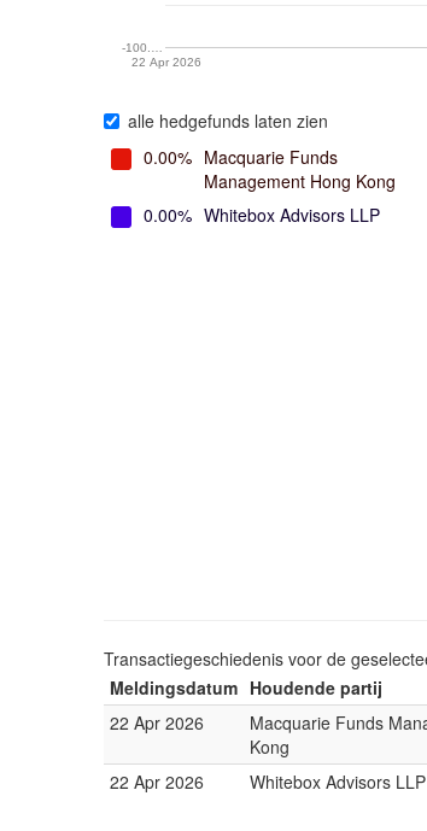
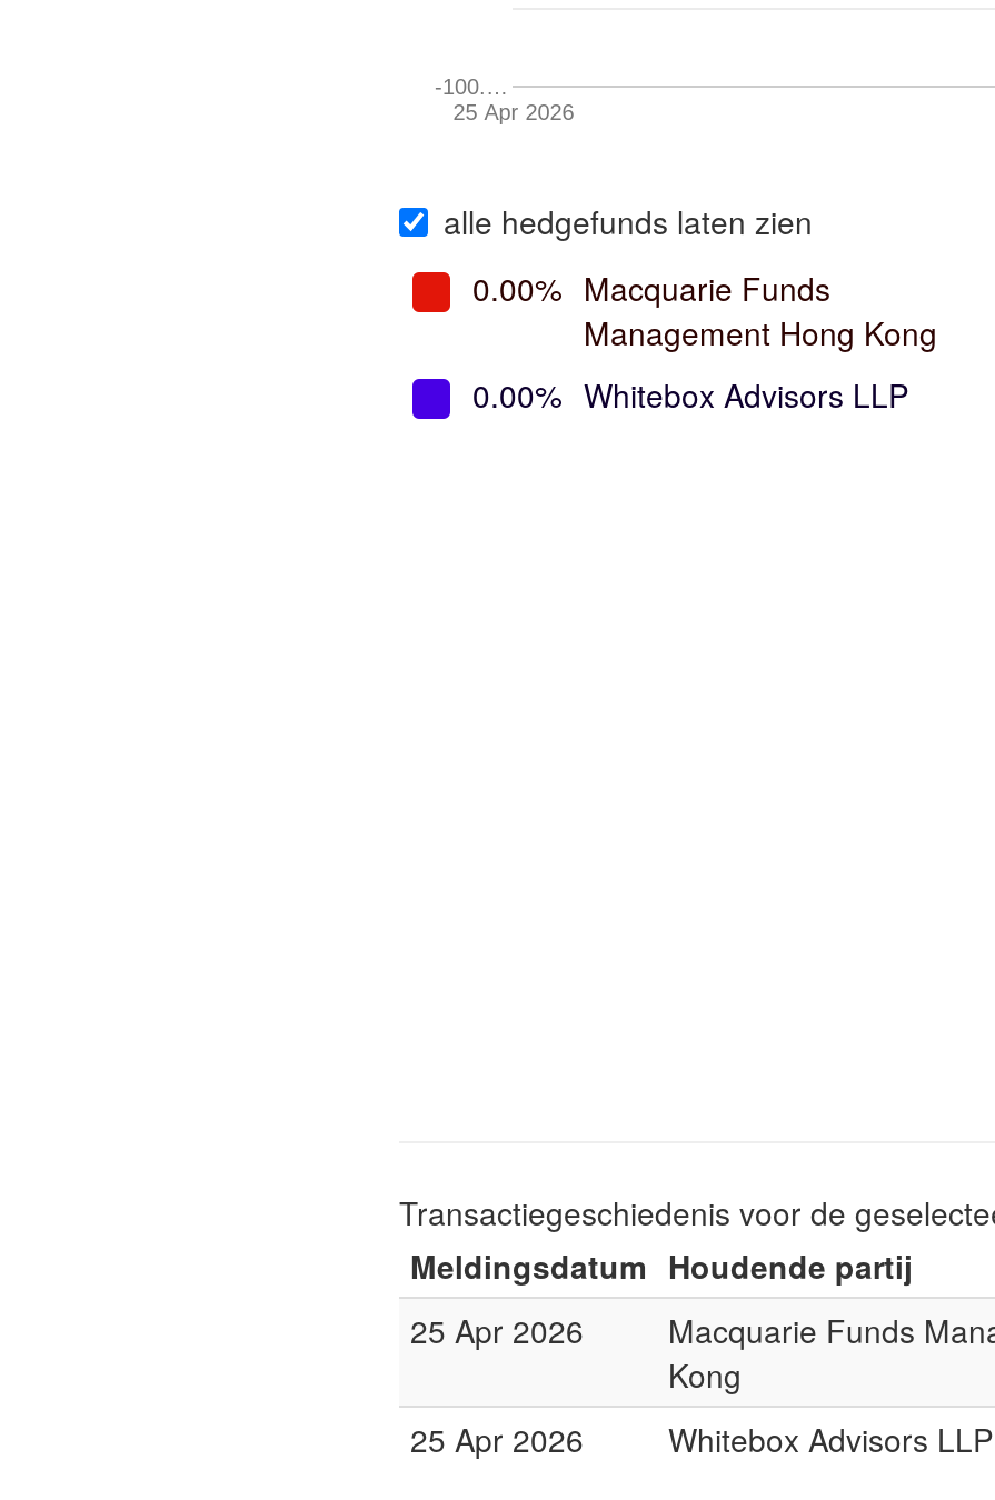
[131,55,201,68] 22 Apr 2026 -> [454,100,575,124] 25 Apr 2026
[110,710,204,735] 22 Apr 2026 -> [410,1308,584,1352] 25 Apr 2026
[110,769,426,794] 22 Apr 2026 Whitebox Advisors LLP -> [410,1417,993,1461] 25 Apr 2026 Whitebox Advisors LLP

